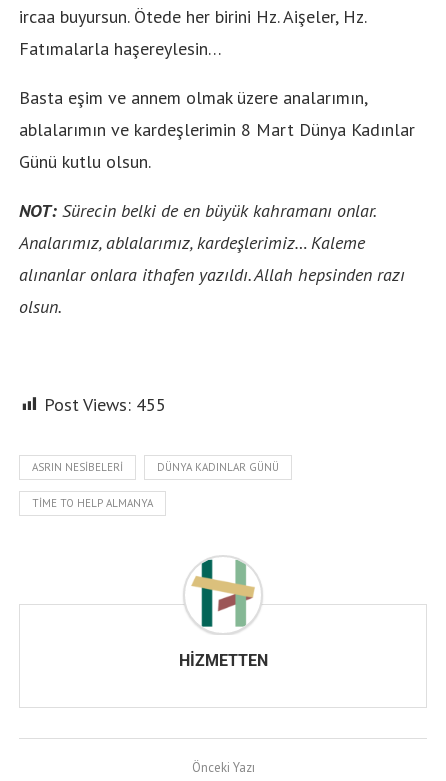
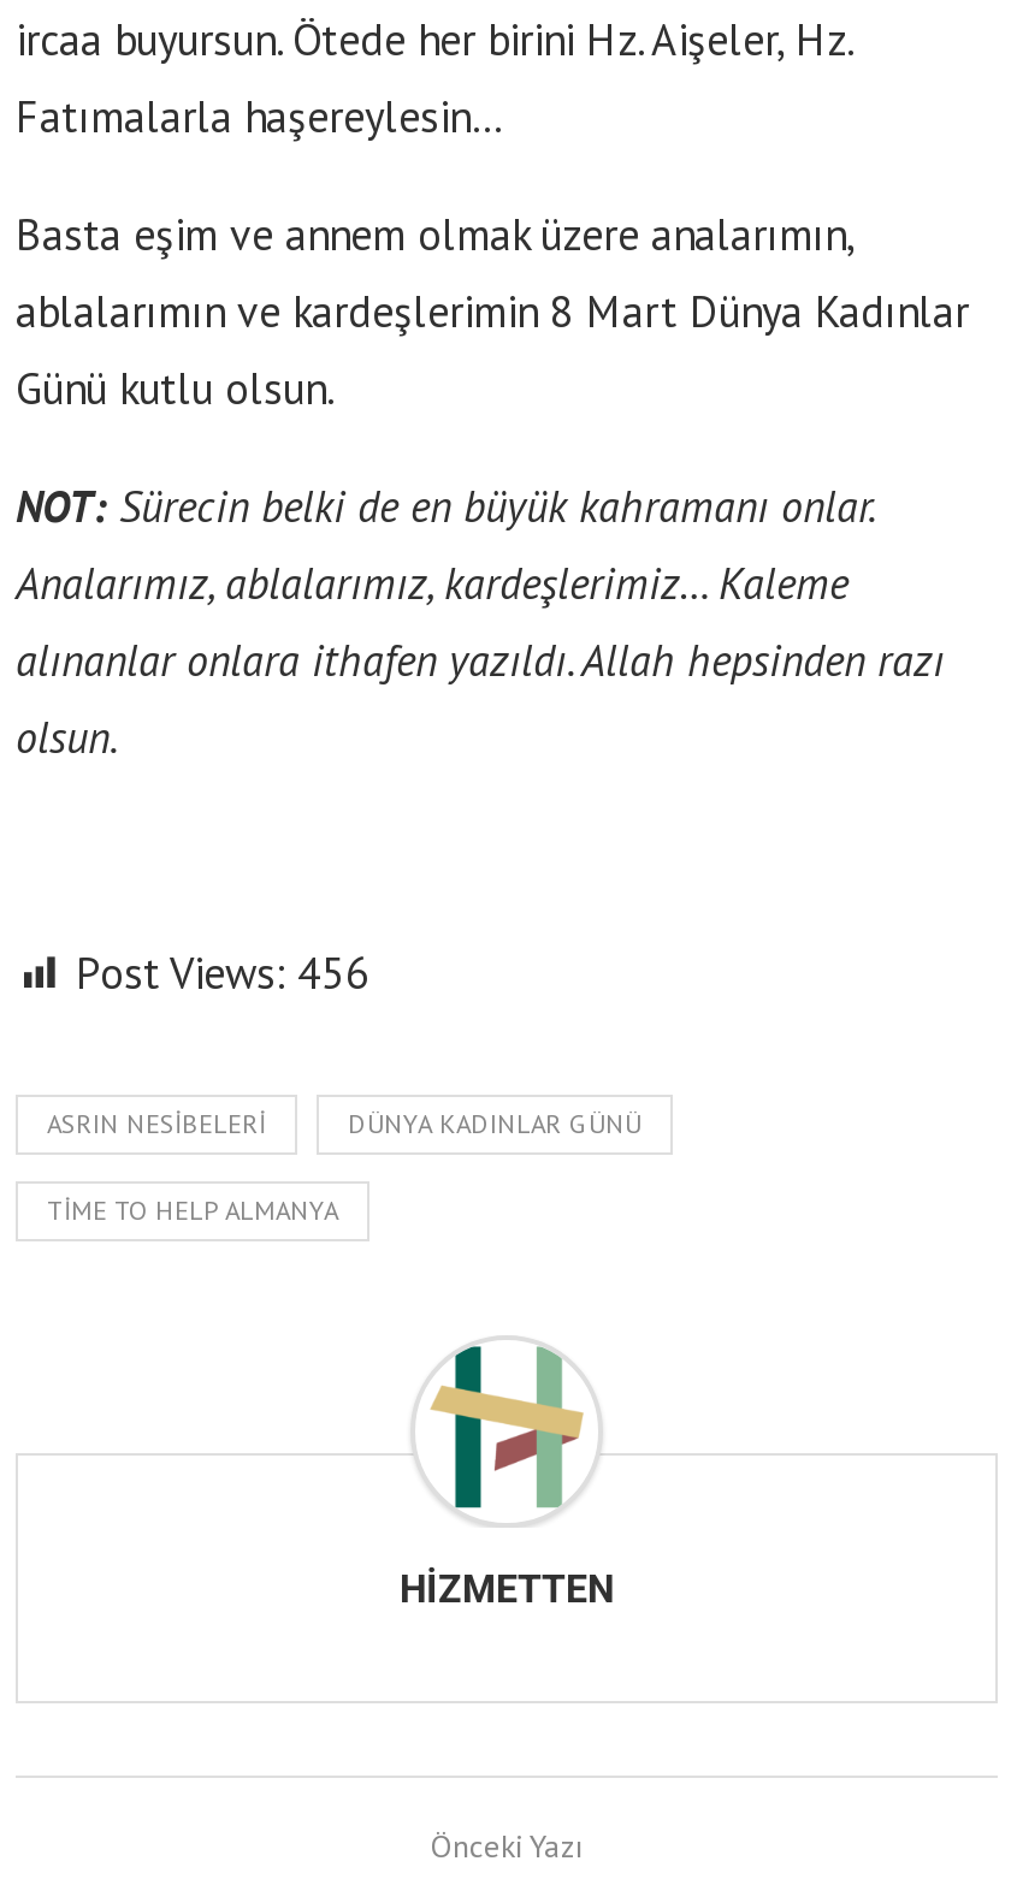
[44,393,166,416] Post Views: 455 -> [76,946,369,1001] Post Views: 456

